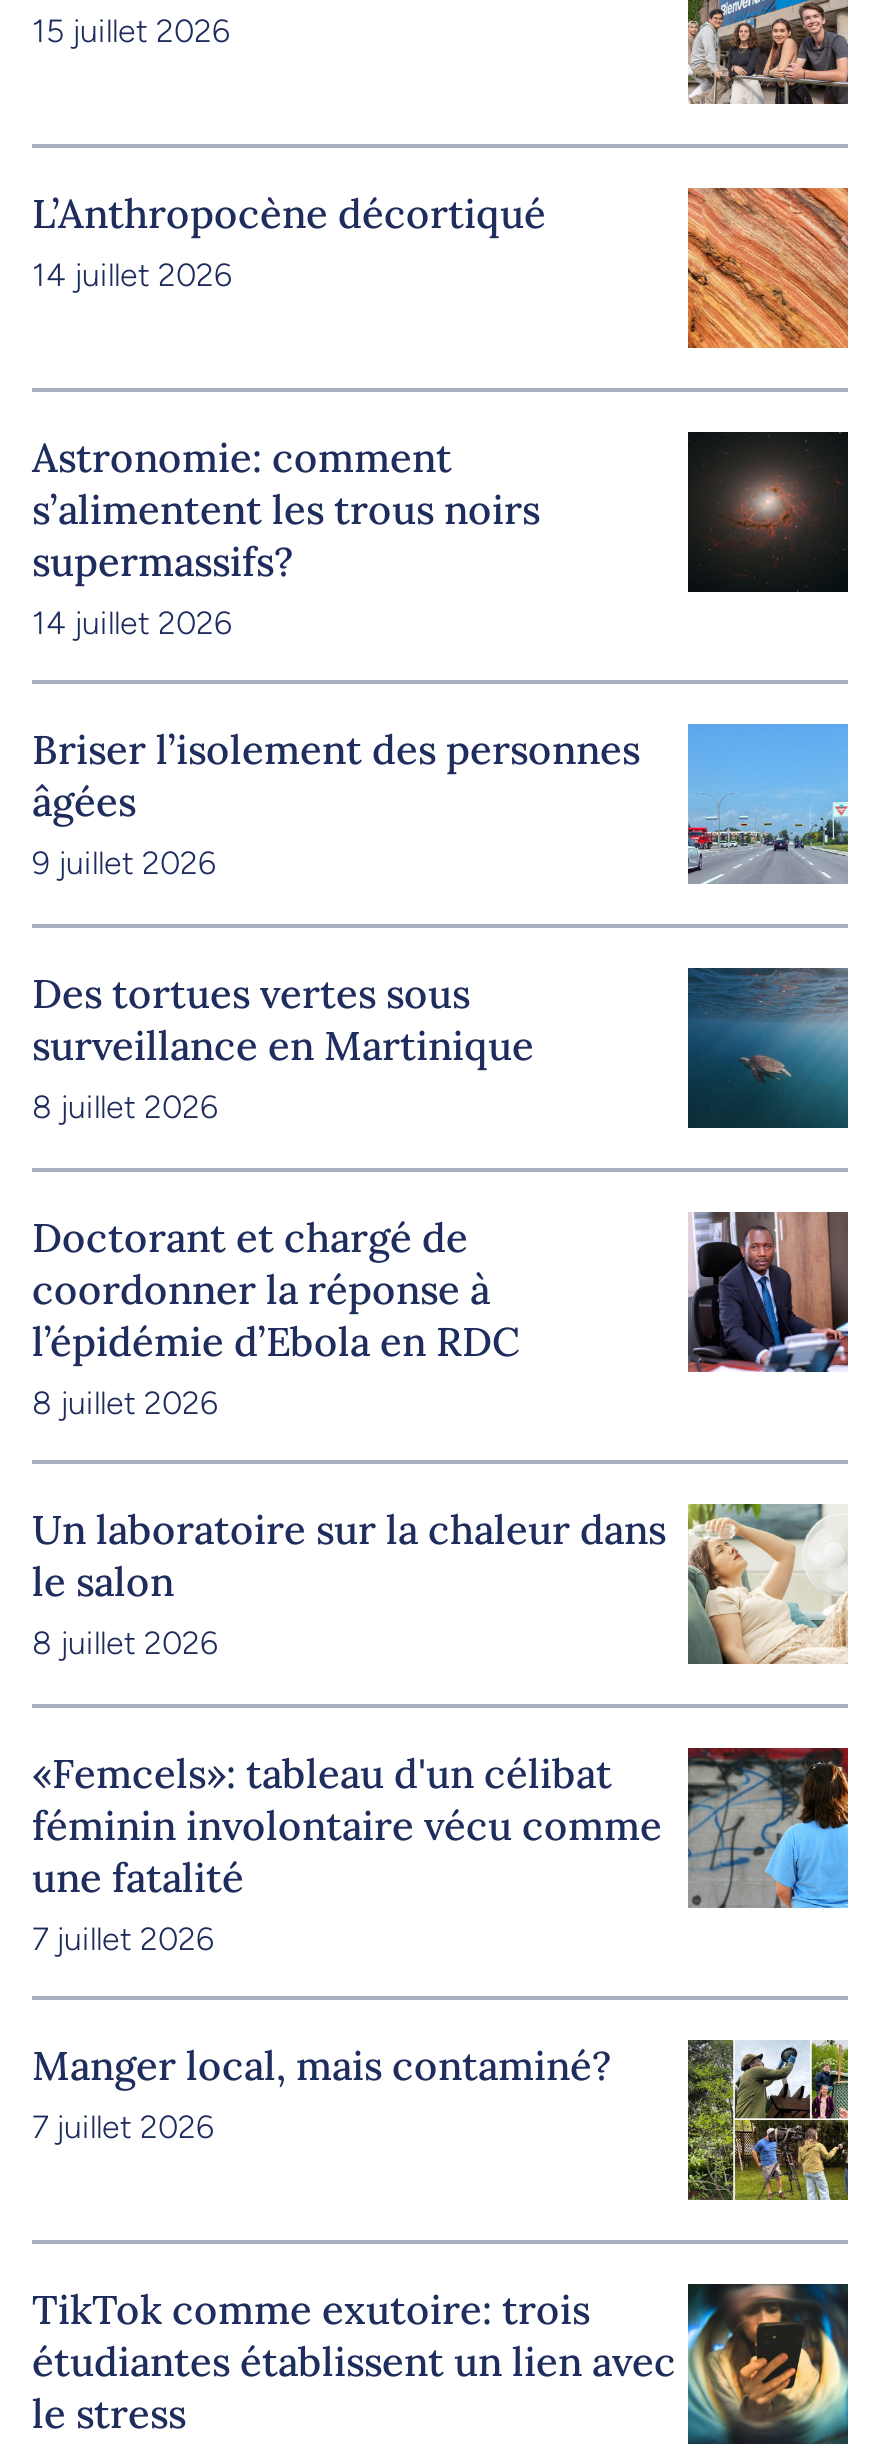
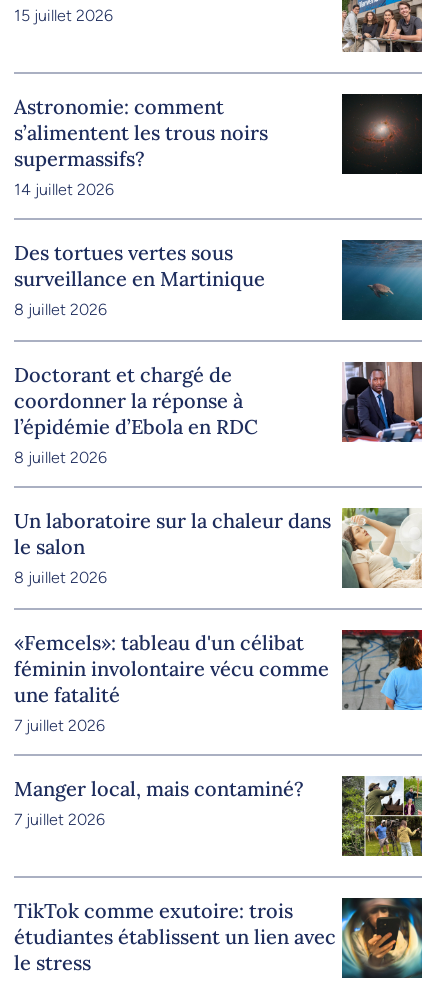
[32,188,546,294] L’Anthropocène décortiqué | 14 juillet 2026 -> none
[686,186,850,350] [image] -> none
[32,722,850,884] [image] | Briser l’isolement des personnes | âgées | 9 juillet 2026 -> none

